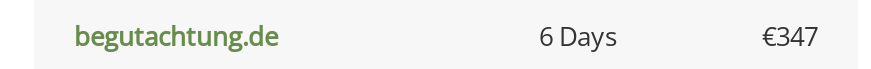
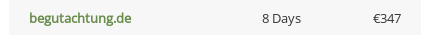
[539,18,617,54] 6 Days -> [261,9,300,27] 8 Days

